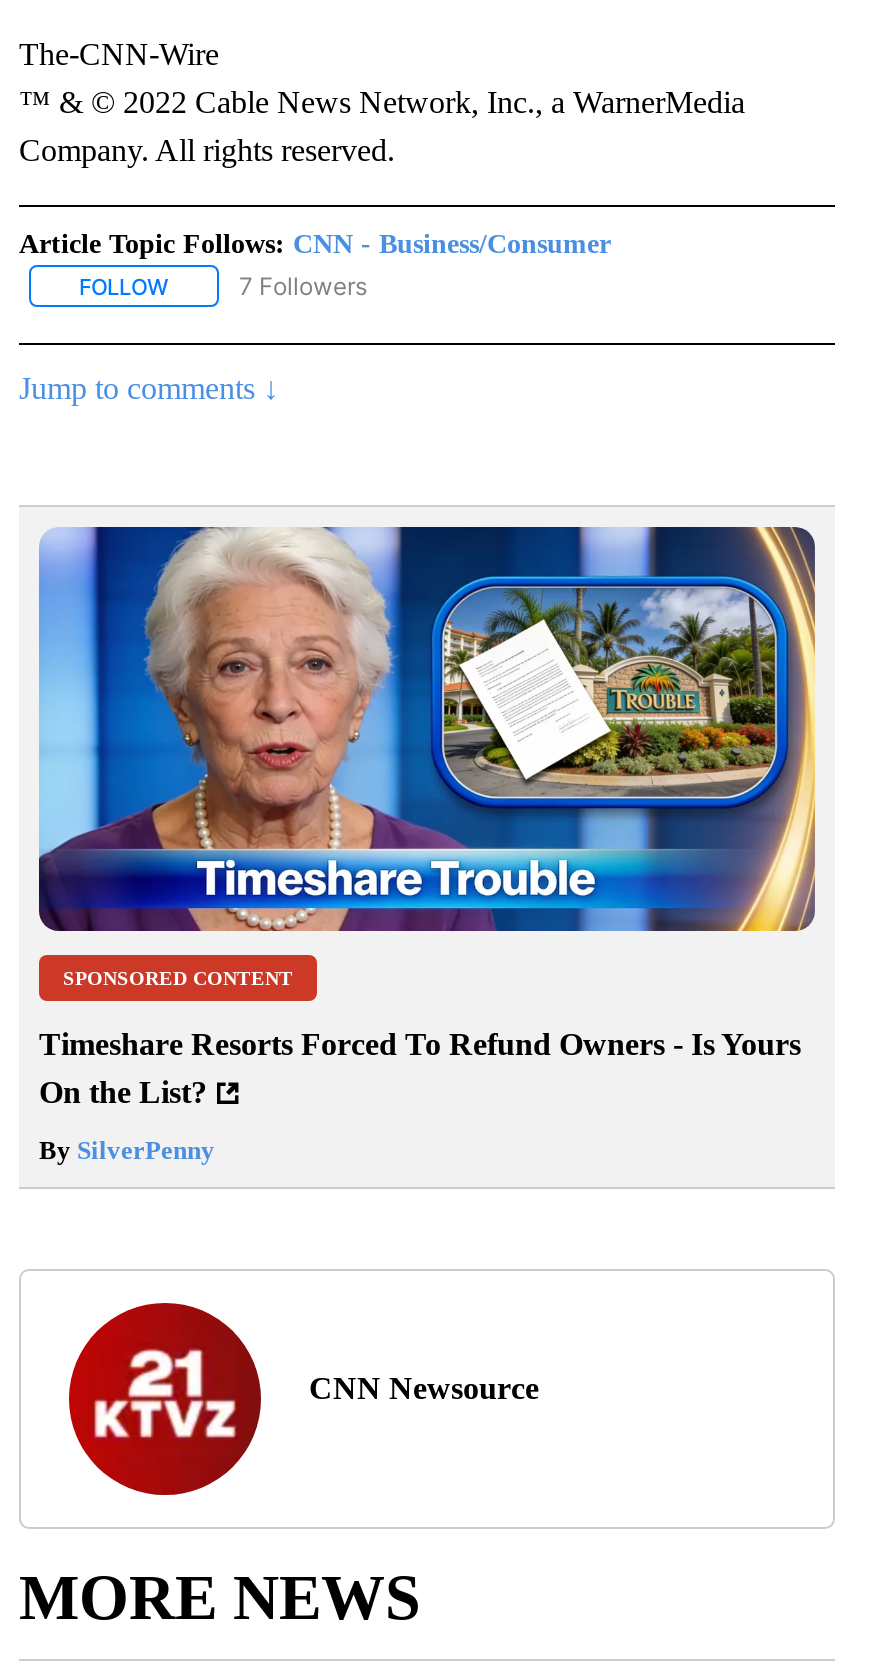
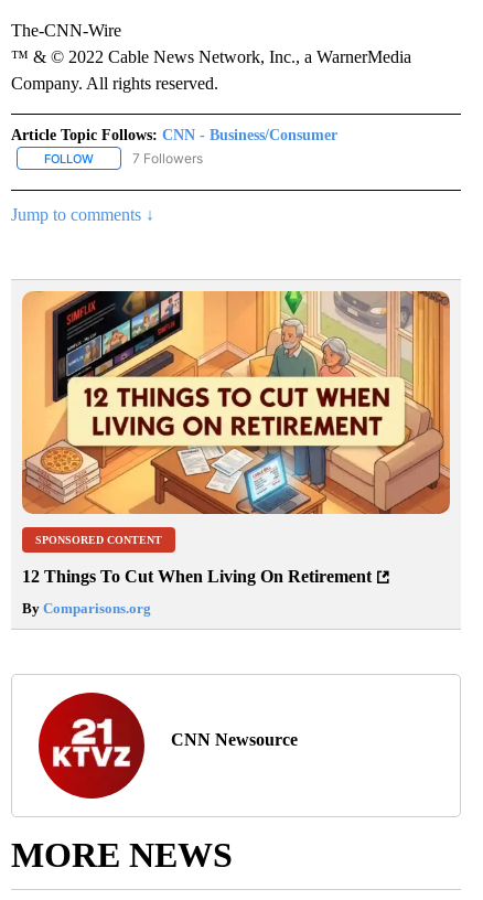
[37,525,817,933] [image] -> [21,290,451,515] [image]
[39,1028,801,1110] Timeshare Resorts Forced To Refund Owners - Is Yours | On the List? -> [22,567,372,586] 12 Things To Cut When Living On Retirement
[39,1136,215,1166] By SilverPenny -> [22,601,151,617] By Comparisons.org

